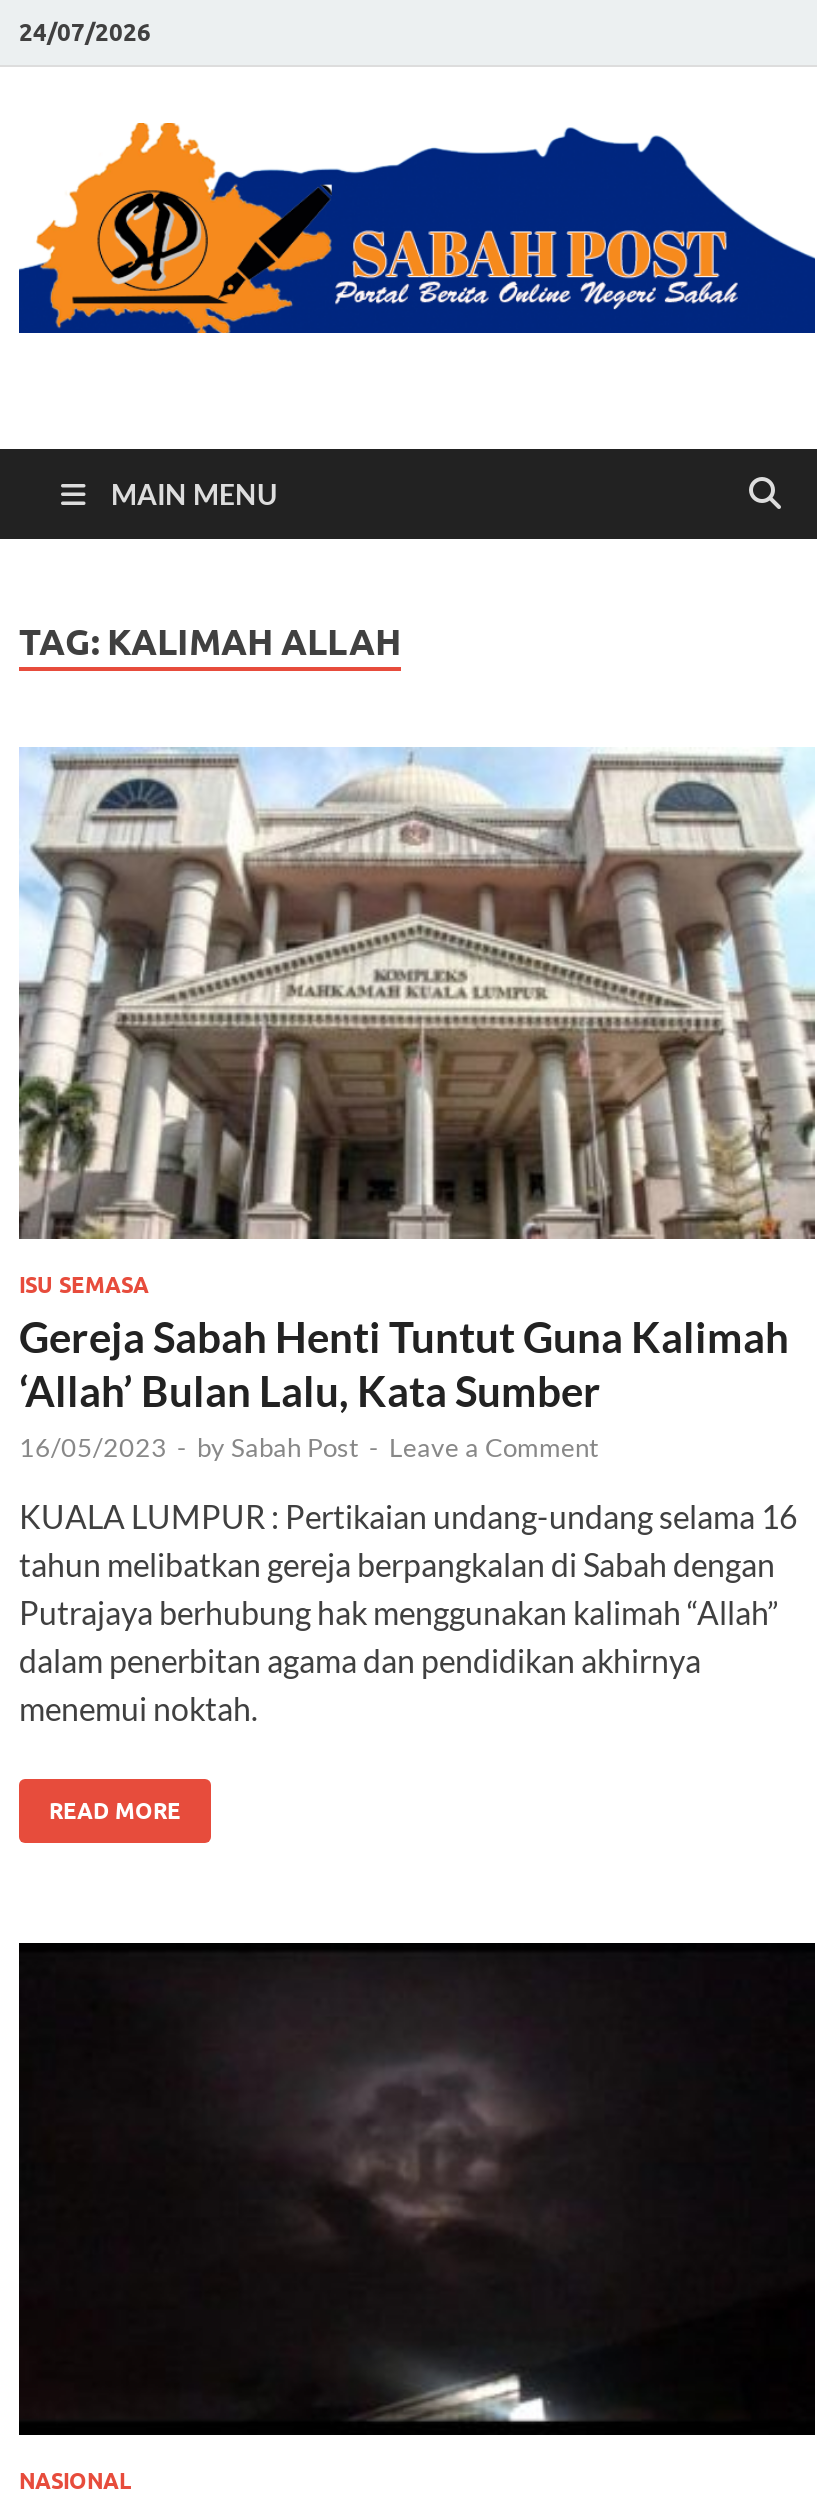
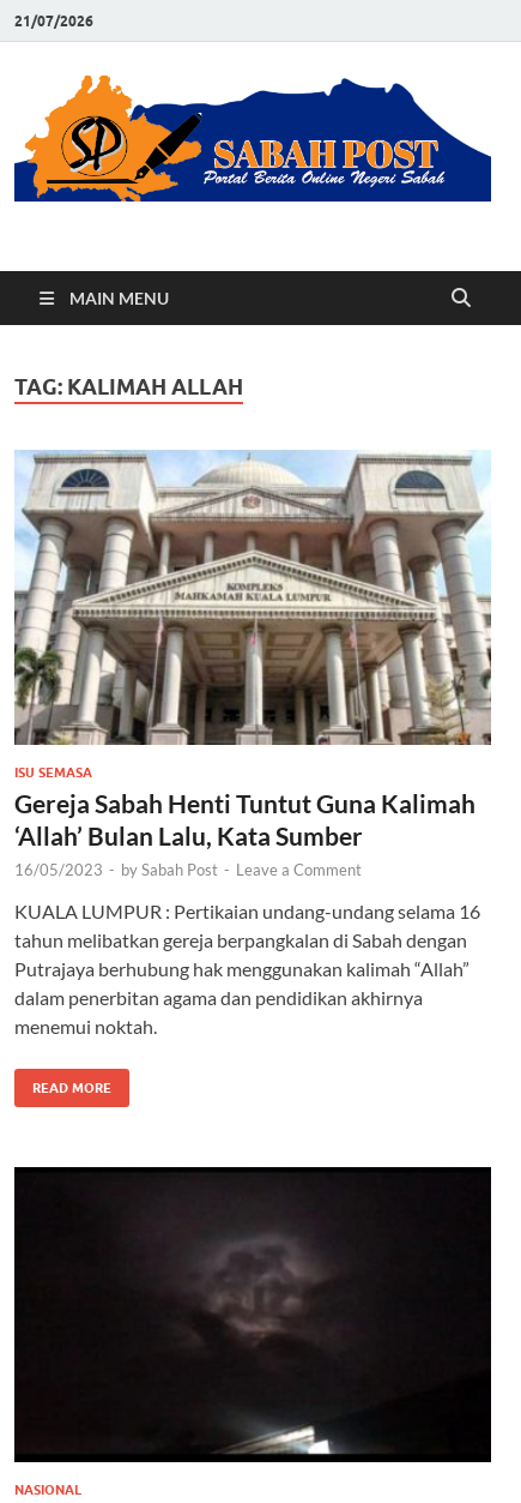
[19,16,151,46] 24/07/2026 -> [14,11,93,29] 21/07/2026

